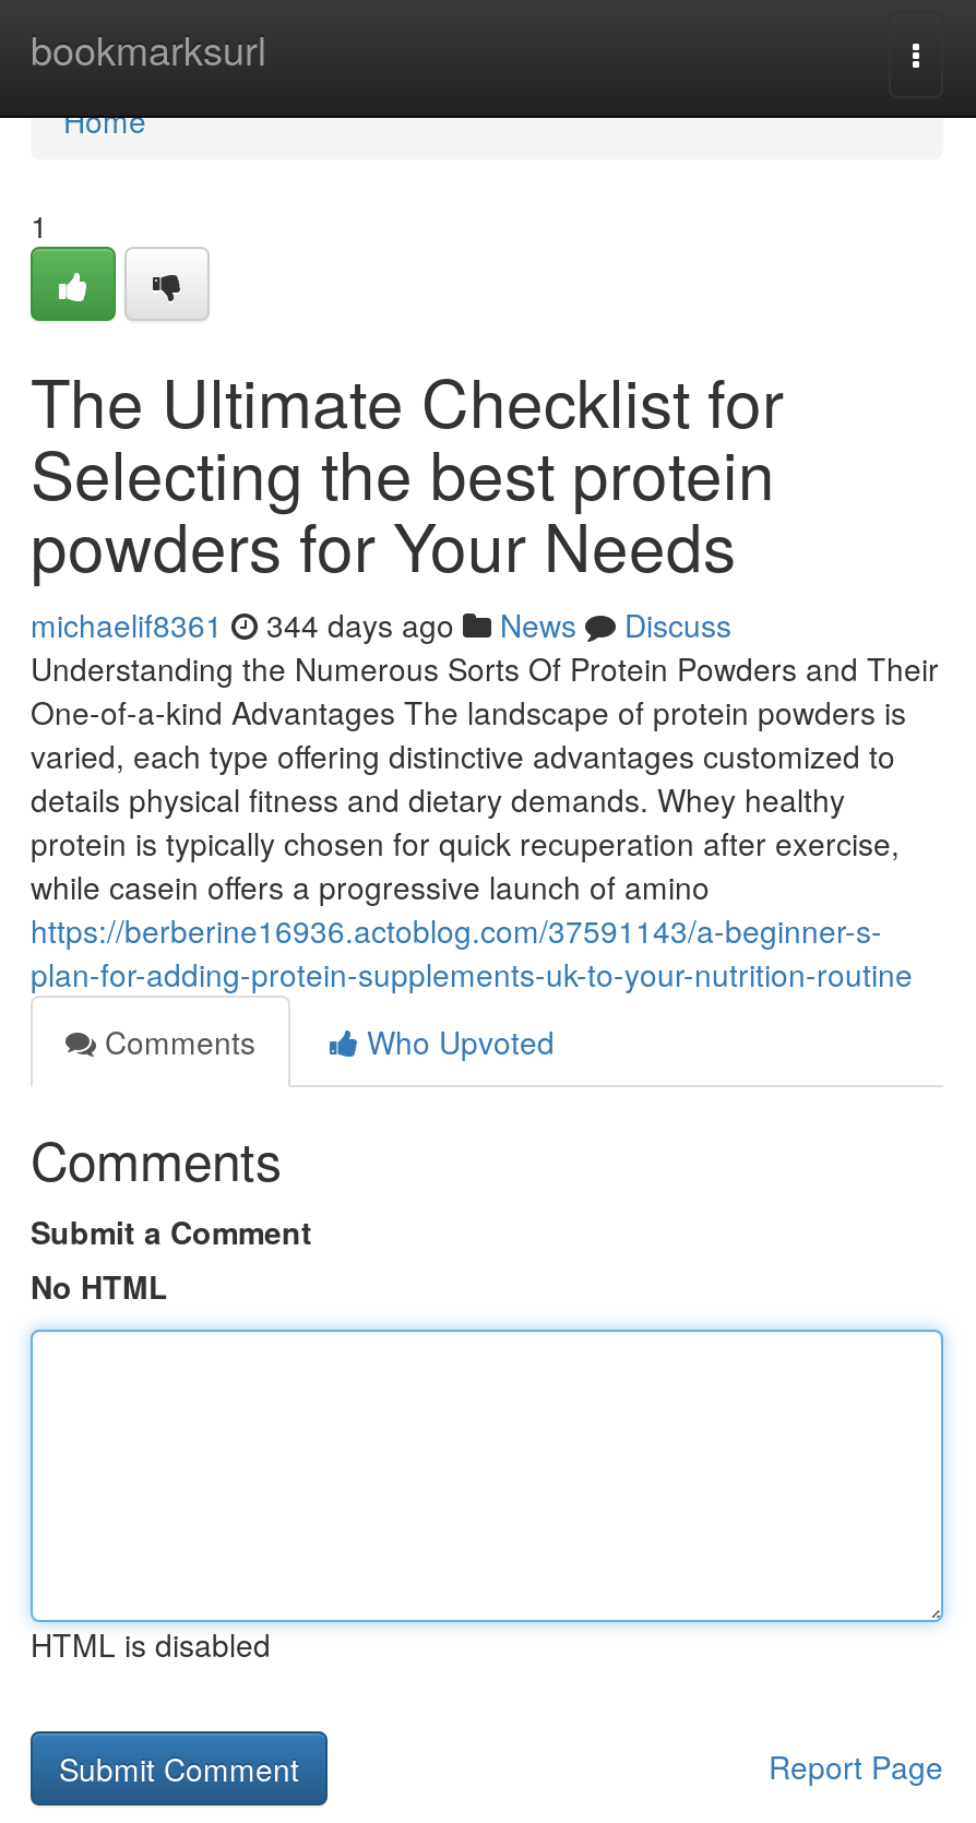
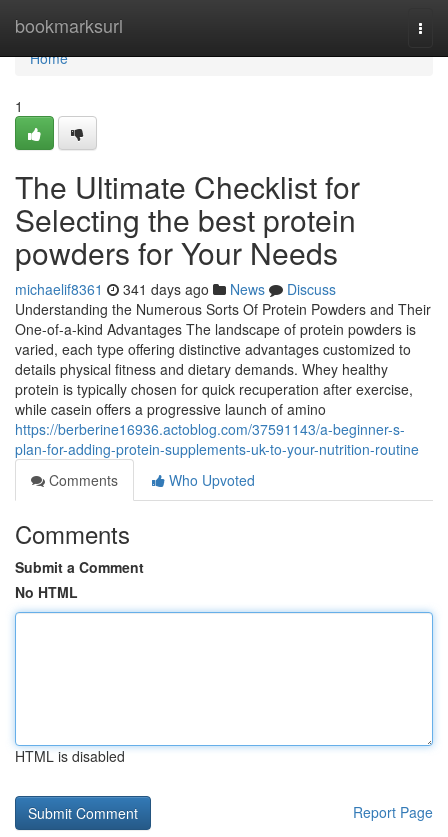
[31,603,731,646] michaelif8361 344 days ago News Discuss -> [15,279,336,299] michaelif8361 341 days ago News Discuss

